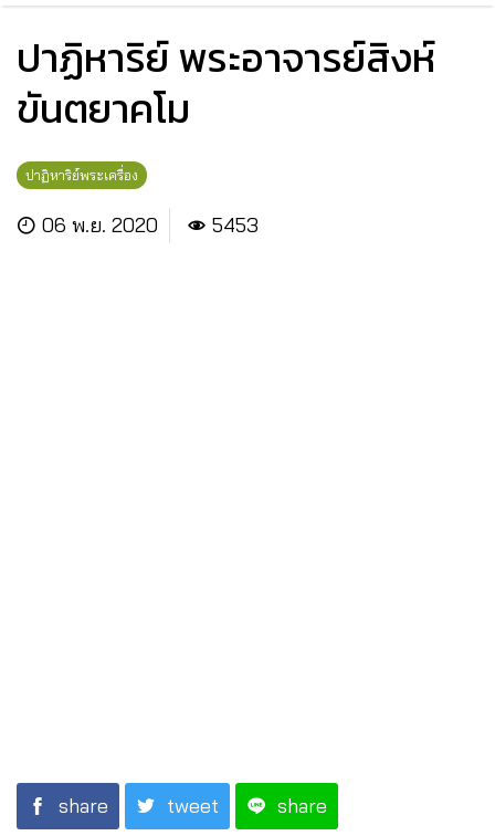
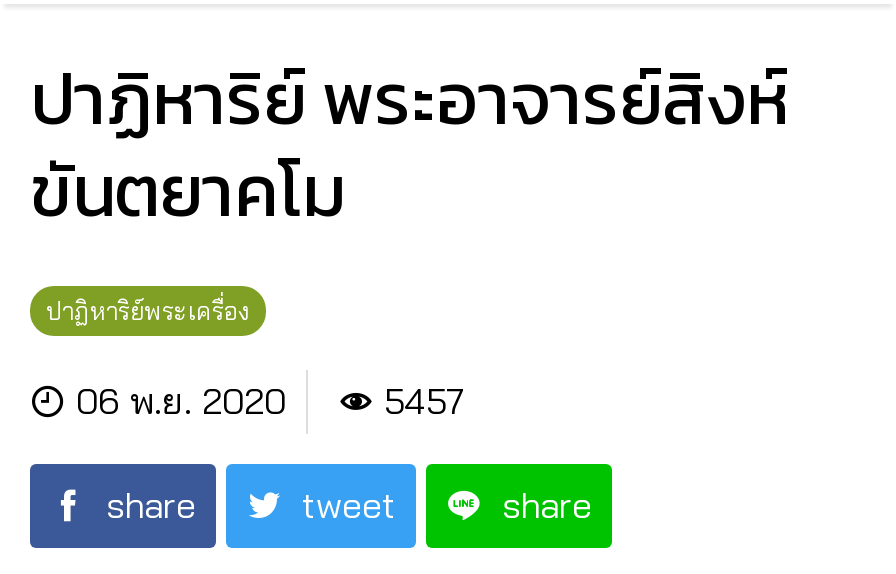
[36,212,259,238] 06 พ.ย. 2020 5453 -> [66,378,466,424] 06 พ.ย. 2020 5457

